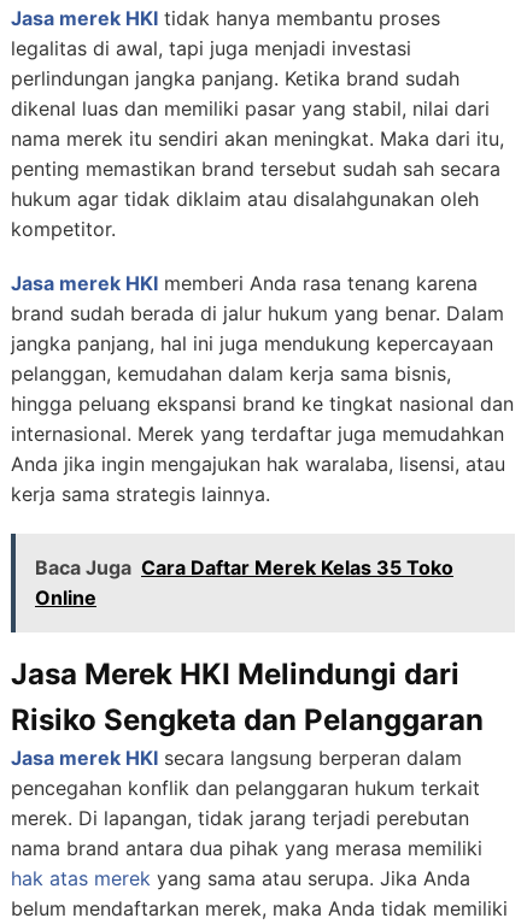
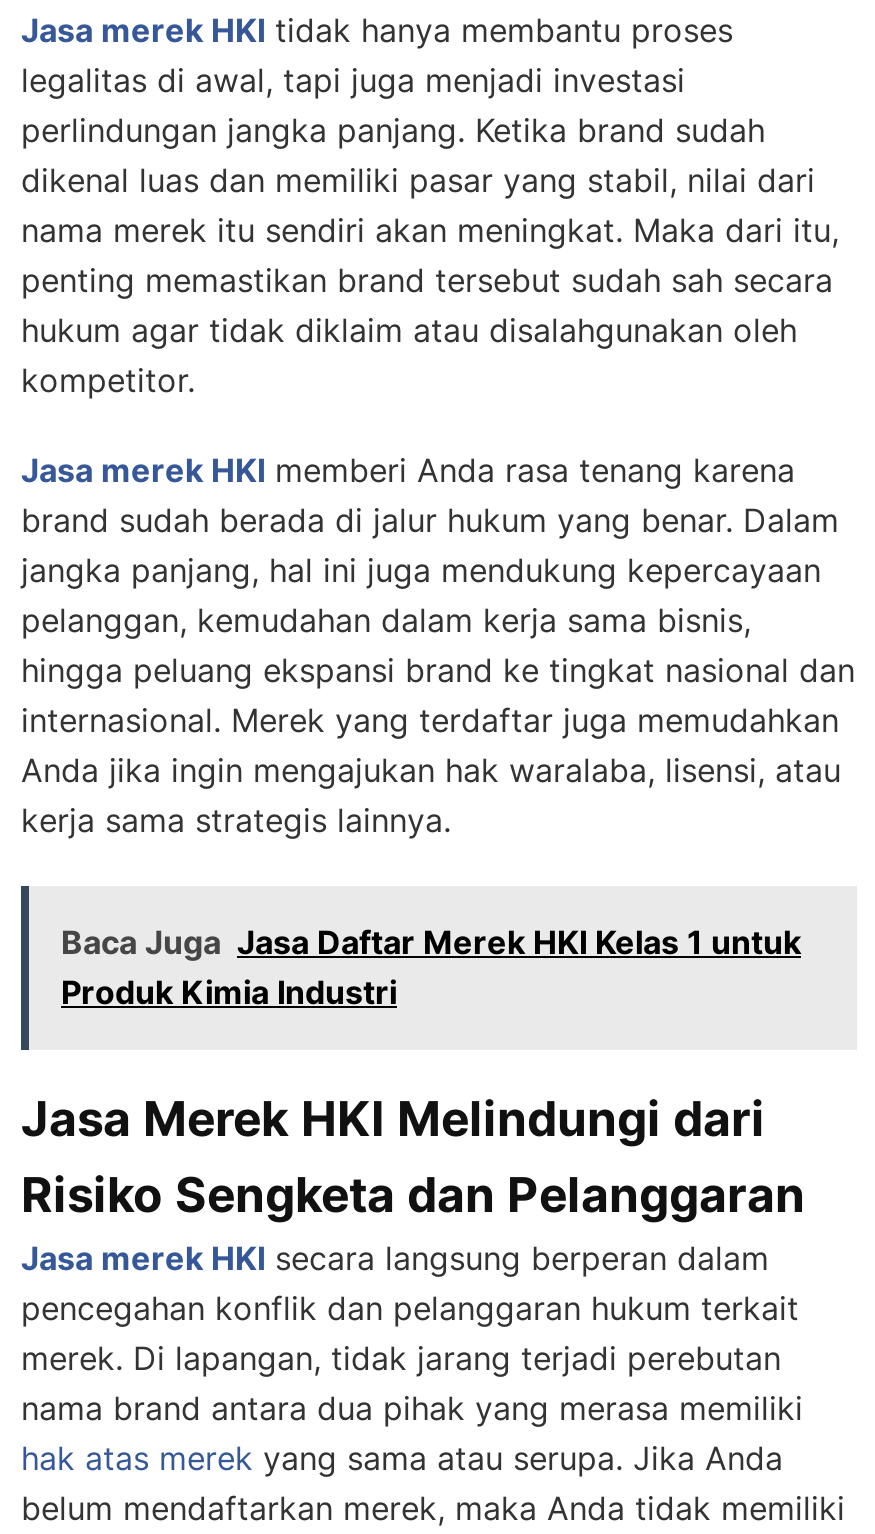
[35,555,453,609] Baca Juga Cara Daftar Merek Kelas 35 Toko | Online -> [61,922,801,1012] Baca Juga Jasa Daftar Merek HKI Kelas 1 untuk | Produk Kimia Industri

